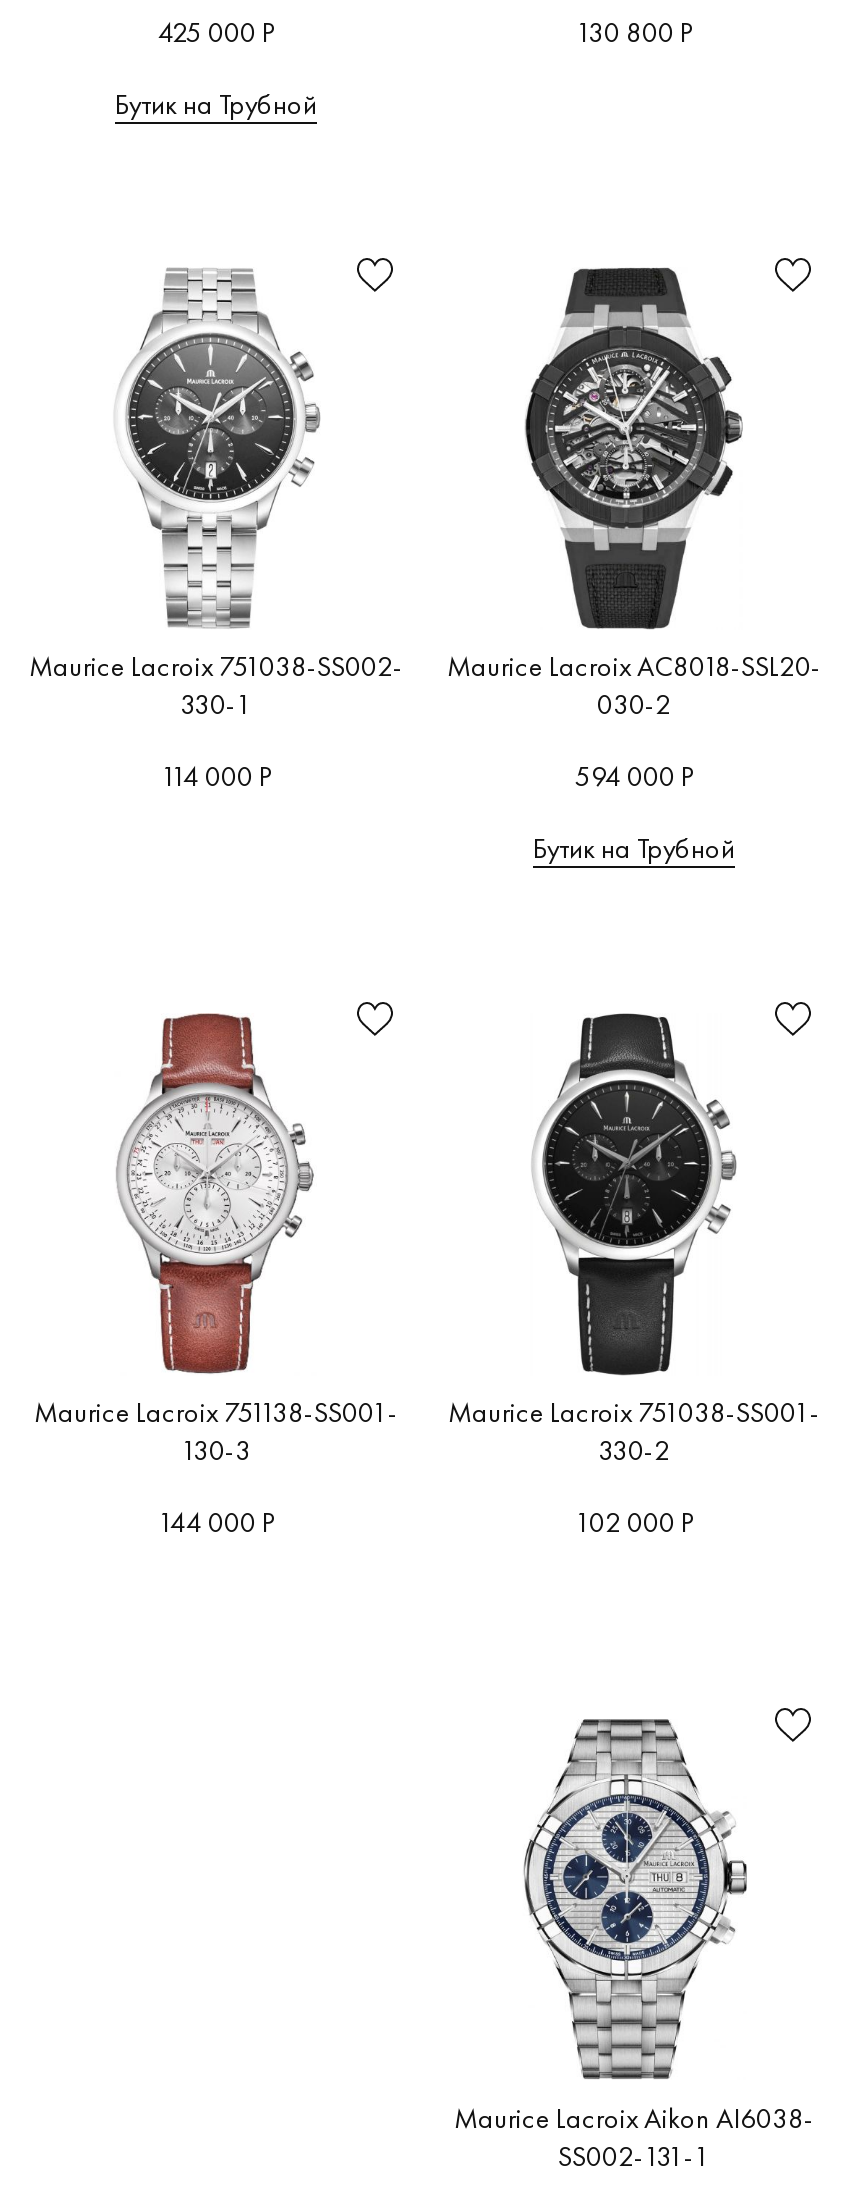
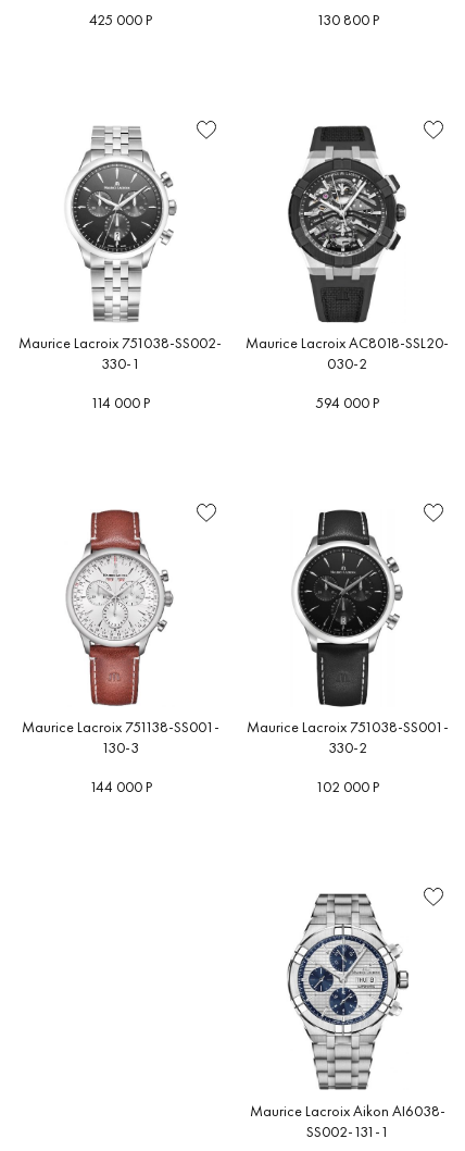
[115,85,317,121] Бутик на Трубной -> none
[533,831,735,867] Бутик на Трубной -> none

